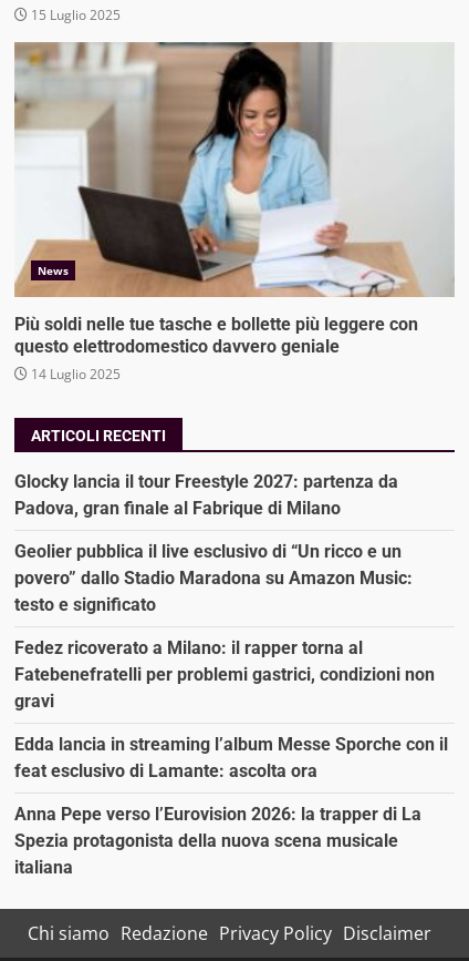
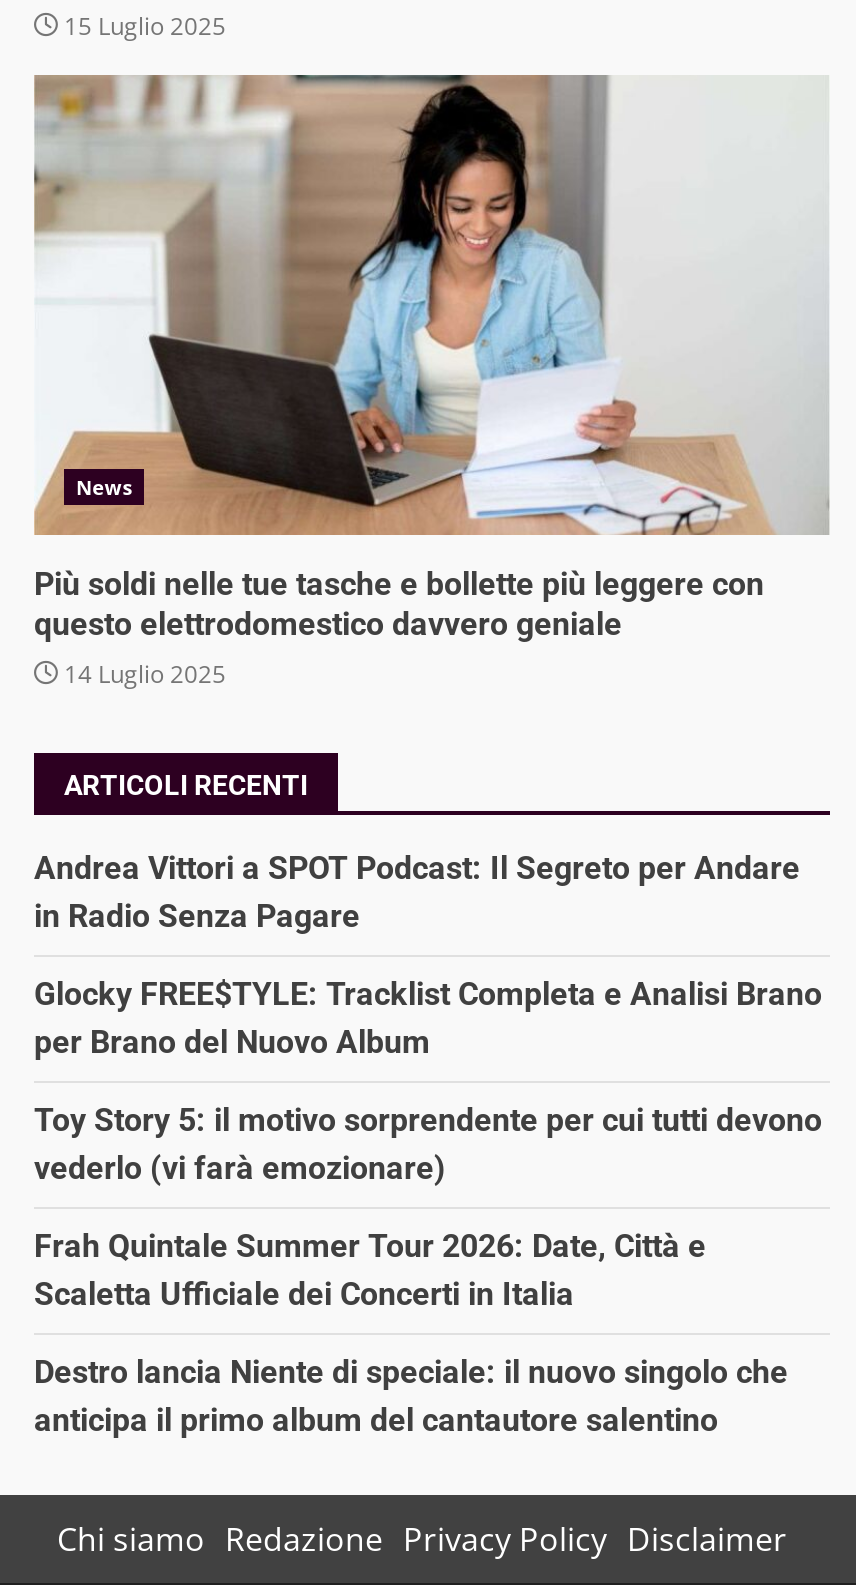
[14,471,398,518] Glocky lancia il tour Freestyle 2027: partenza da | Padova, gran finale al Fabrique di Milano -> [34,849,800,935] Andrea Vittori a SPOT Podcast: Il Segreto per Andare | in Radio Senza Pagare
[14,540,413,615] Geolier pubblica il live esclusivo di “Un ricco e un | povero” dallo Stadio Maradona su Amazon Music: | testo e significato -> [34,975,822,1061] Glocky FREE$TYLE: Tracklist Completa e Analisi Brano | per Brano del Nuovo Album
[14,637,435,711] Fedez ricoverato a Milano: il rapper torna al | Fatebenefratelli per problemi gastrici, condizioni non | gravi -> [34,1101,822,1187] Toy Story 5: il motivo sorprendente per cui tutti devono | vederlo (vi farà emozionare)
[14,733,448,781] Edda lancia in streaming l’album Messe Sporche con il | feat esclusivo di Lamante: ascolta ora -> [34,1227,706,1313] Frah Quintale Summer Tour 2026: Date, Città e | Scaletta Ufficiale dei Concerti in Italia
[14,803,421,877] Anna Pepe verso l’Eurovision 2026: la trapper di La | Spezia protagonista della nuova scena musicale | italiana -> [34,1353,788,1439] Destro lancia Niente di speciale: il nuovo singolo che | anticipa il primo album del cantautore salentino

